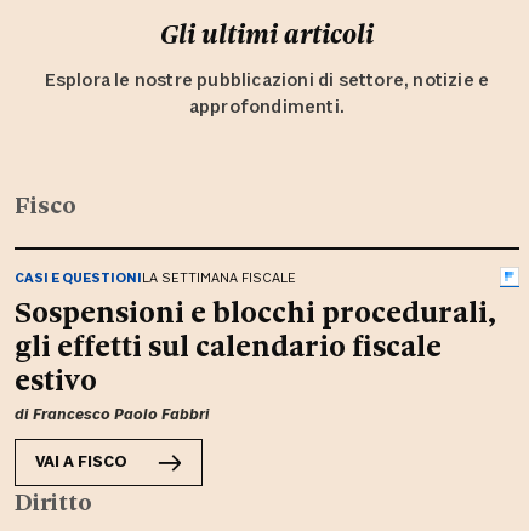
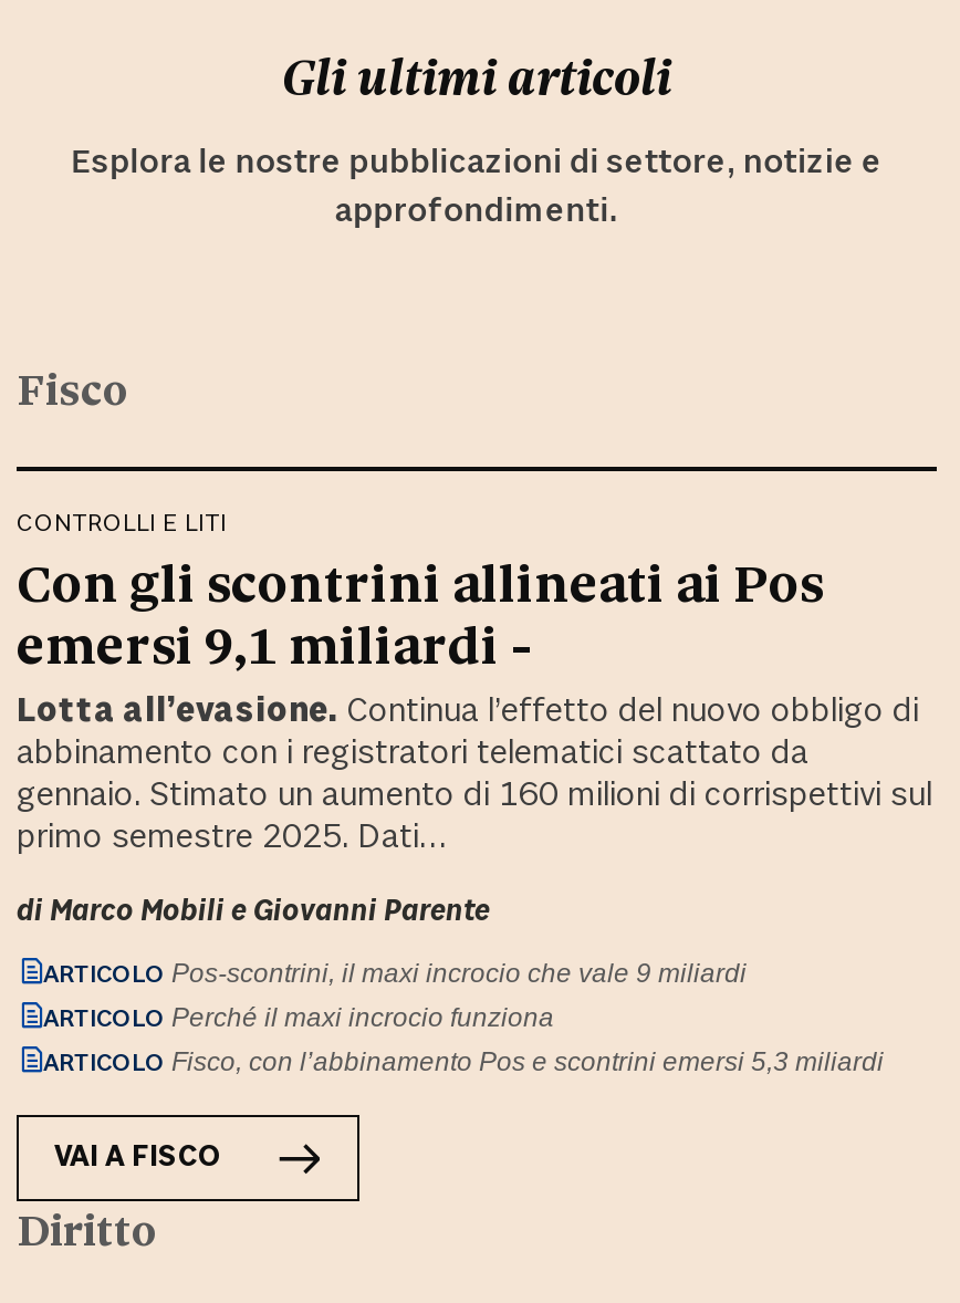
[15,269,495,425] CASI E QUESTIONILA SETTIMANA FISCALE | Sospensioni e blocchi procedurali, | gli effetti sul calendario fiscale | estivo | di Francesco Paolo Fabbri -> [17,506,932,1080] CONTROLLI E LITI | Con gli scontrini allineati ai Pos | emersi 9,1 miliardi - | Lotta all’evasione. Continua l’effetto del nuovo obbligo di | abbinamento con i registratori telematici scattato da | gennaio. Stimato un aumento di 160 milioni di corrispettivi sul | primo semestre 2025. Dati… | di Marco Mobili e Giovanni Parente | ARTICOLO Pos-scontrini, il maxi incrocio che vale 9 miliardi | ARTICOLO Perché il maxi incrocio funziona | ARTICOLO Fisco, con l’abbinamento Pos e scontrini emersi 5,3 miliardi

